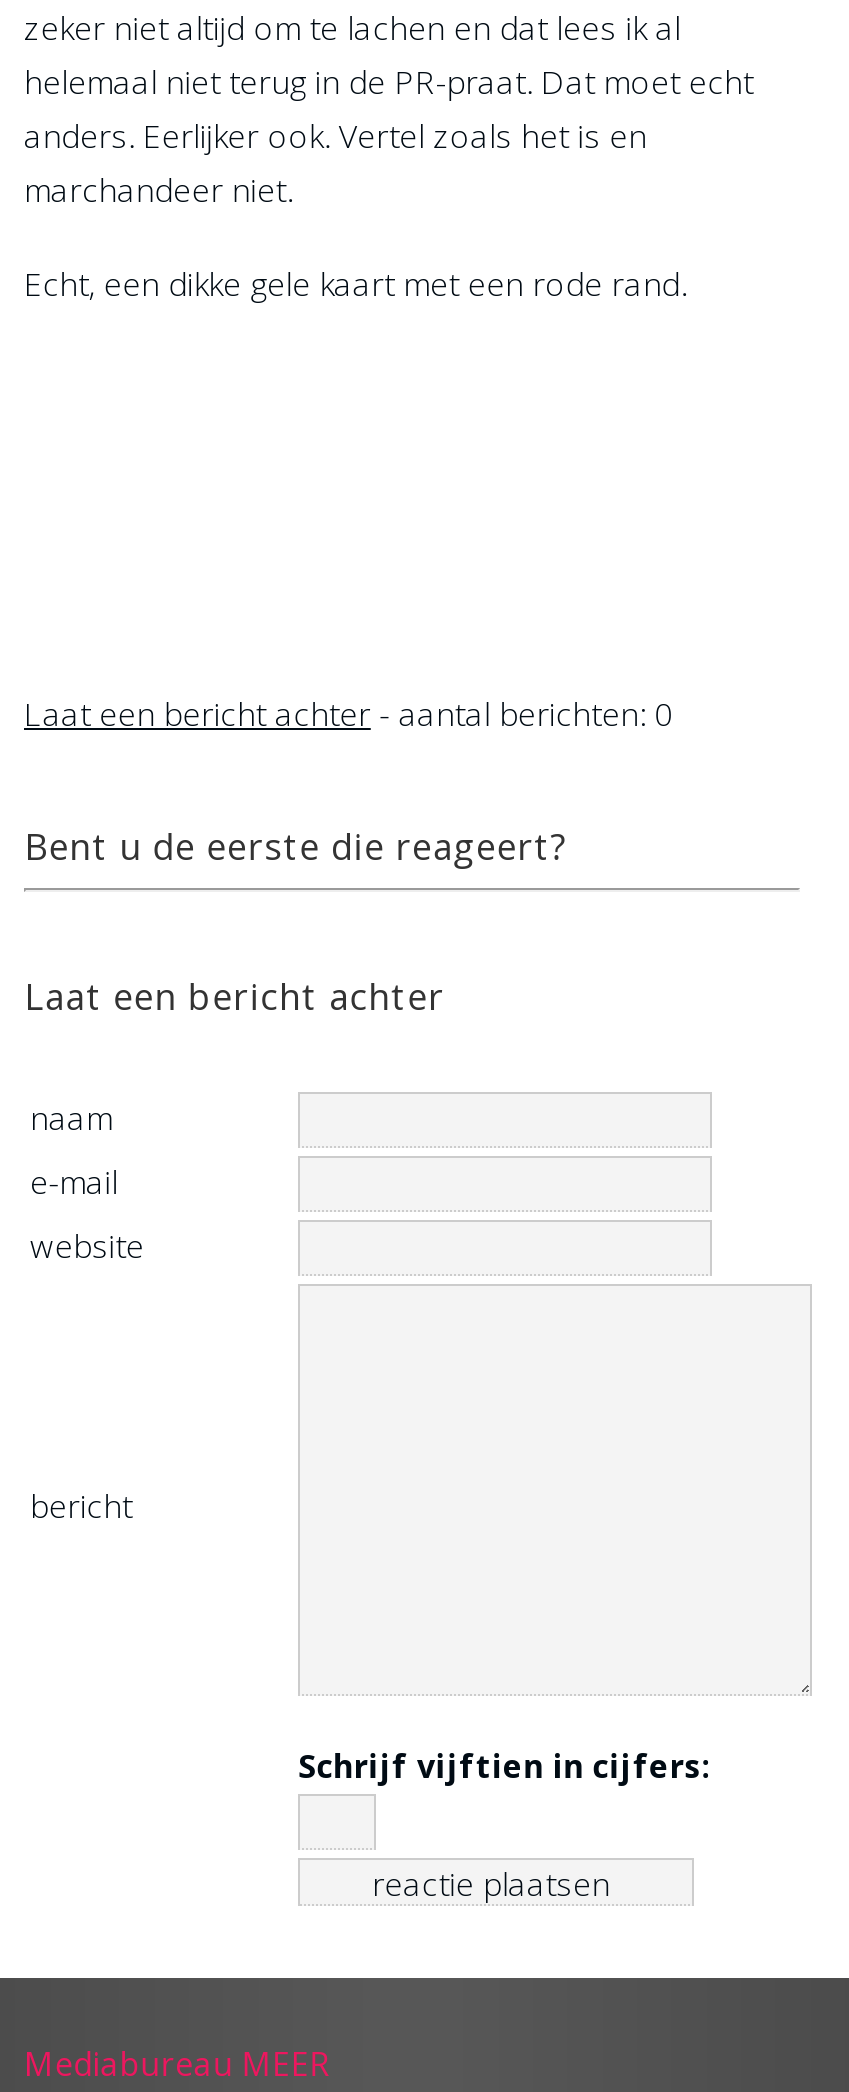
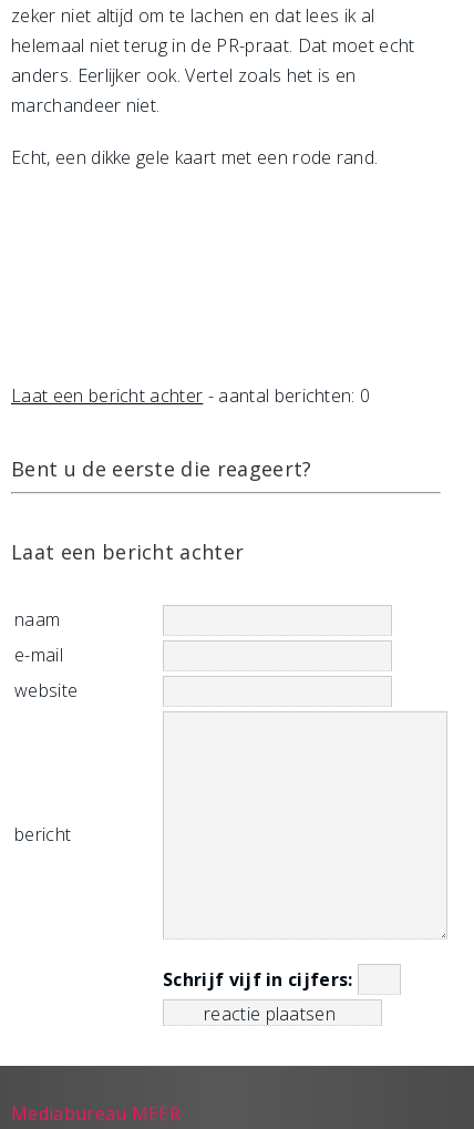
[298,1744,710,1788] Schrijf vijftien in cijfers: -> [163,967,358,992] Schrijf vijf in cijfers:

